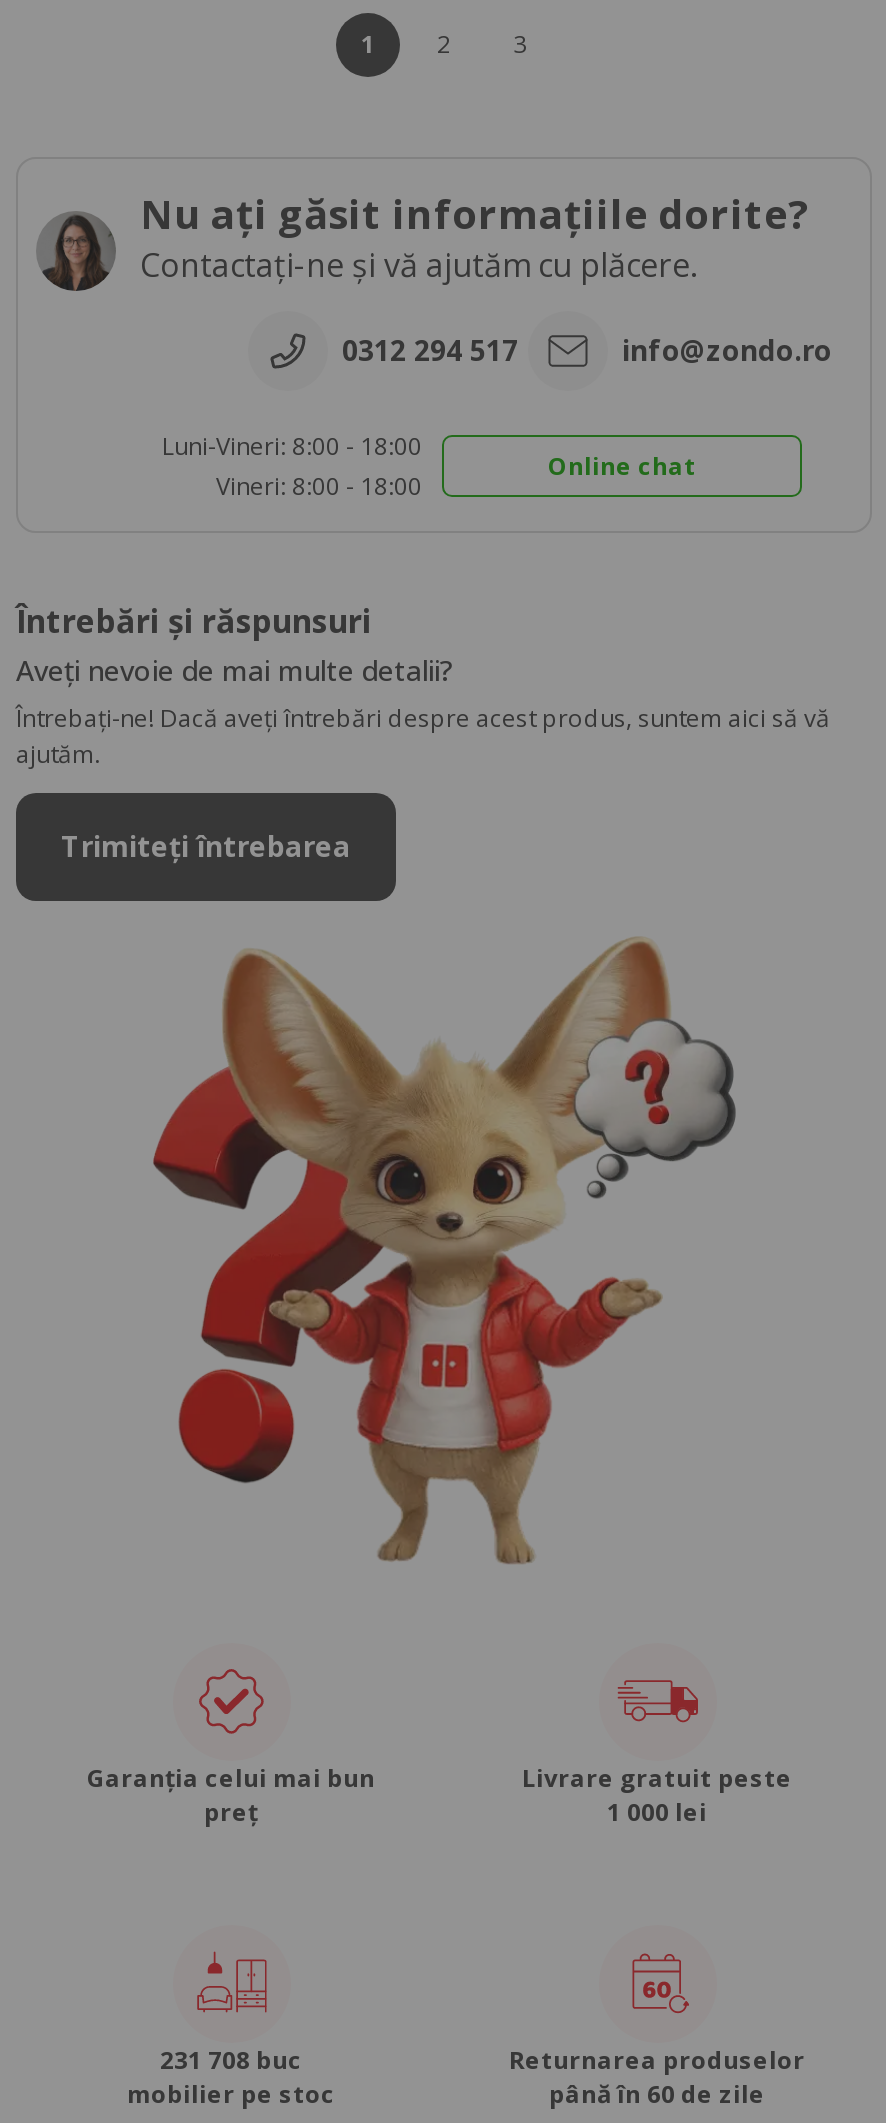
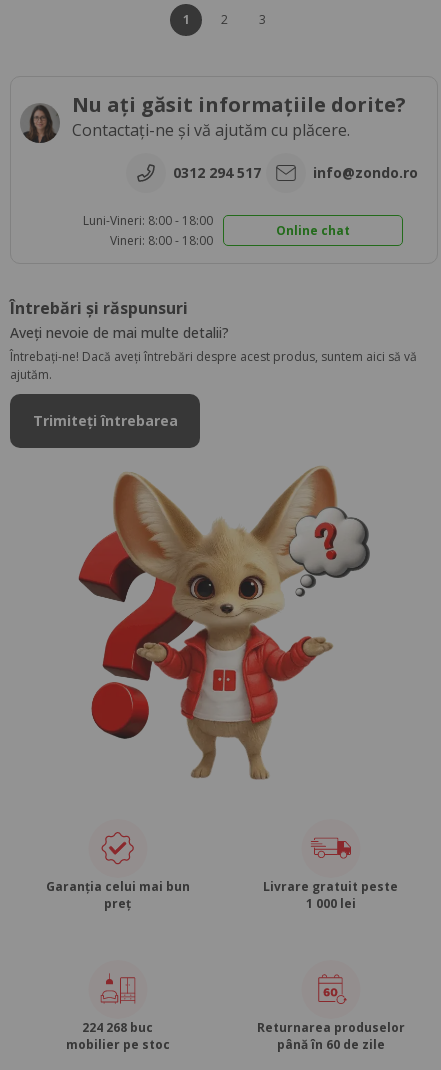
[160,2042,302,2076] 231 708 buc -> [82,1019,153,1036] 224 268 buc

